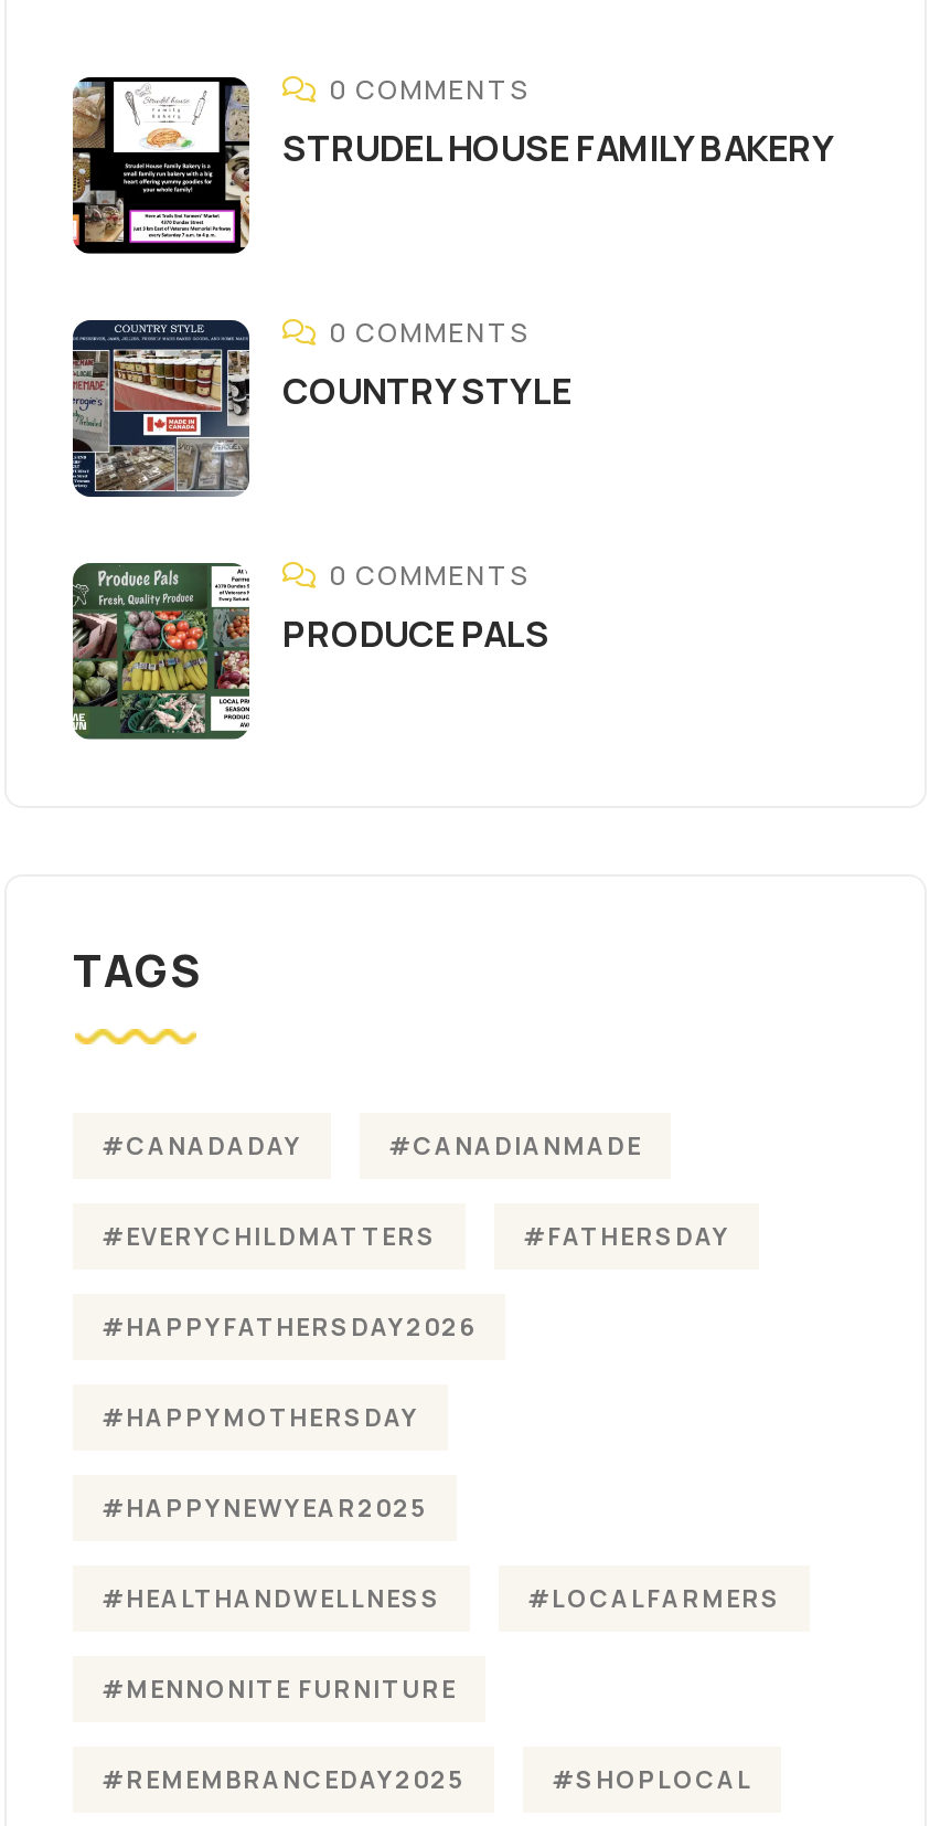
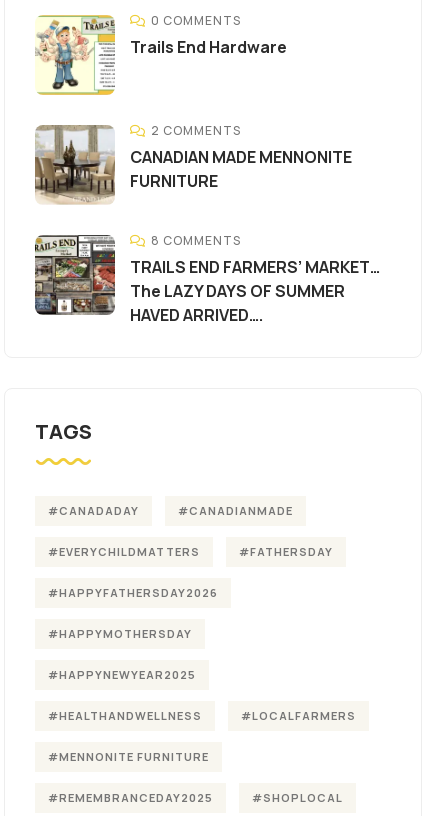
[71,75,834,256] [image] | STRUDEL HOUSE FAMILY BAKERY -> [35,14,287,96] [image] | Trails End Hardware
[71,314,571,499] [image] | 0 COMMENTS | COUNTRY STYLE -> [35,122,352,205] [image] | 2 COMMENTS | CANADIAN MADE MENNONITE | FURNITURE
[73,557,549,740] [image] | 0 COMMENTS | PRODUCE PALS -> [35,232,380,326] [image] | 8 COMMENTS | TRAILS END FARMERS’ MARKET… | The LAZY DAYS OF SUMMER | HAVED ARRIVED….

